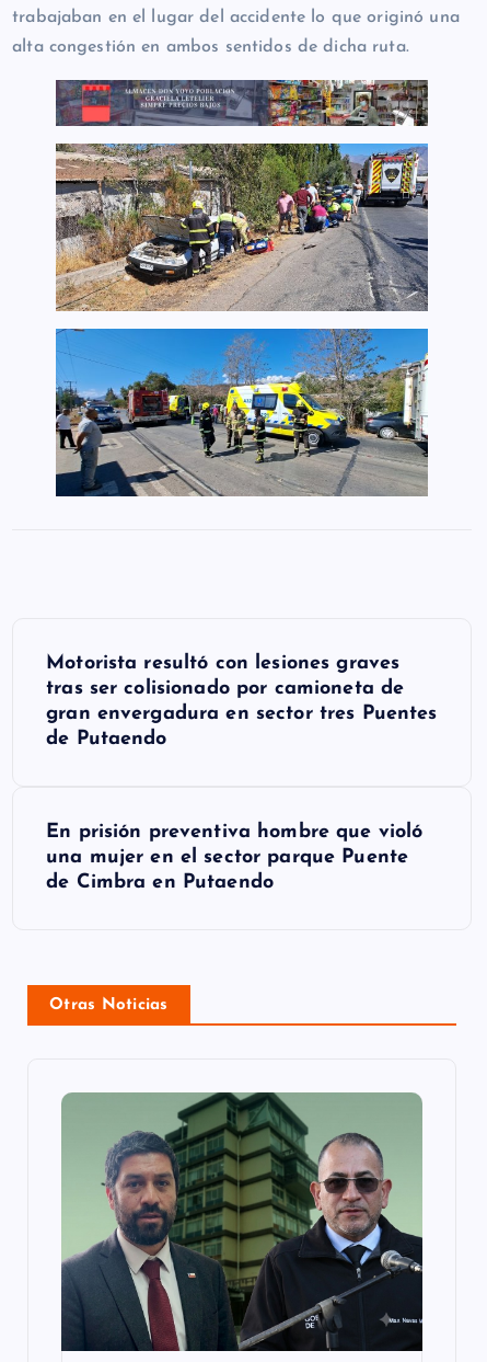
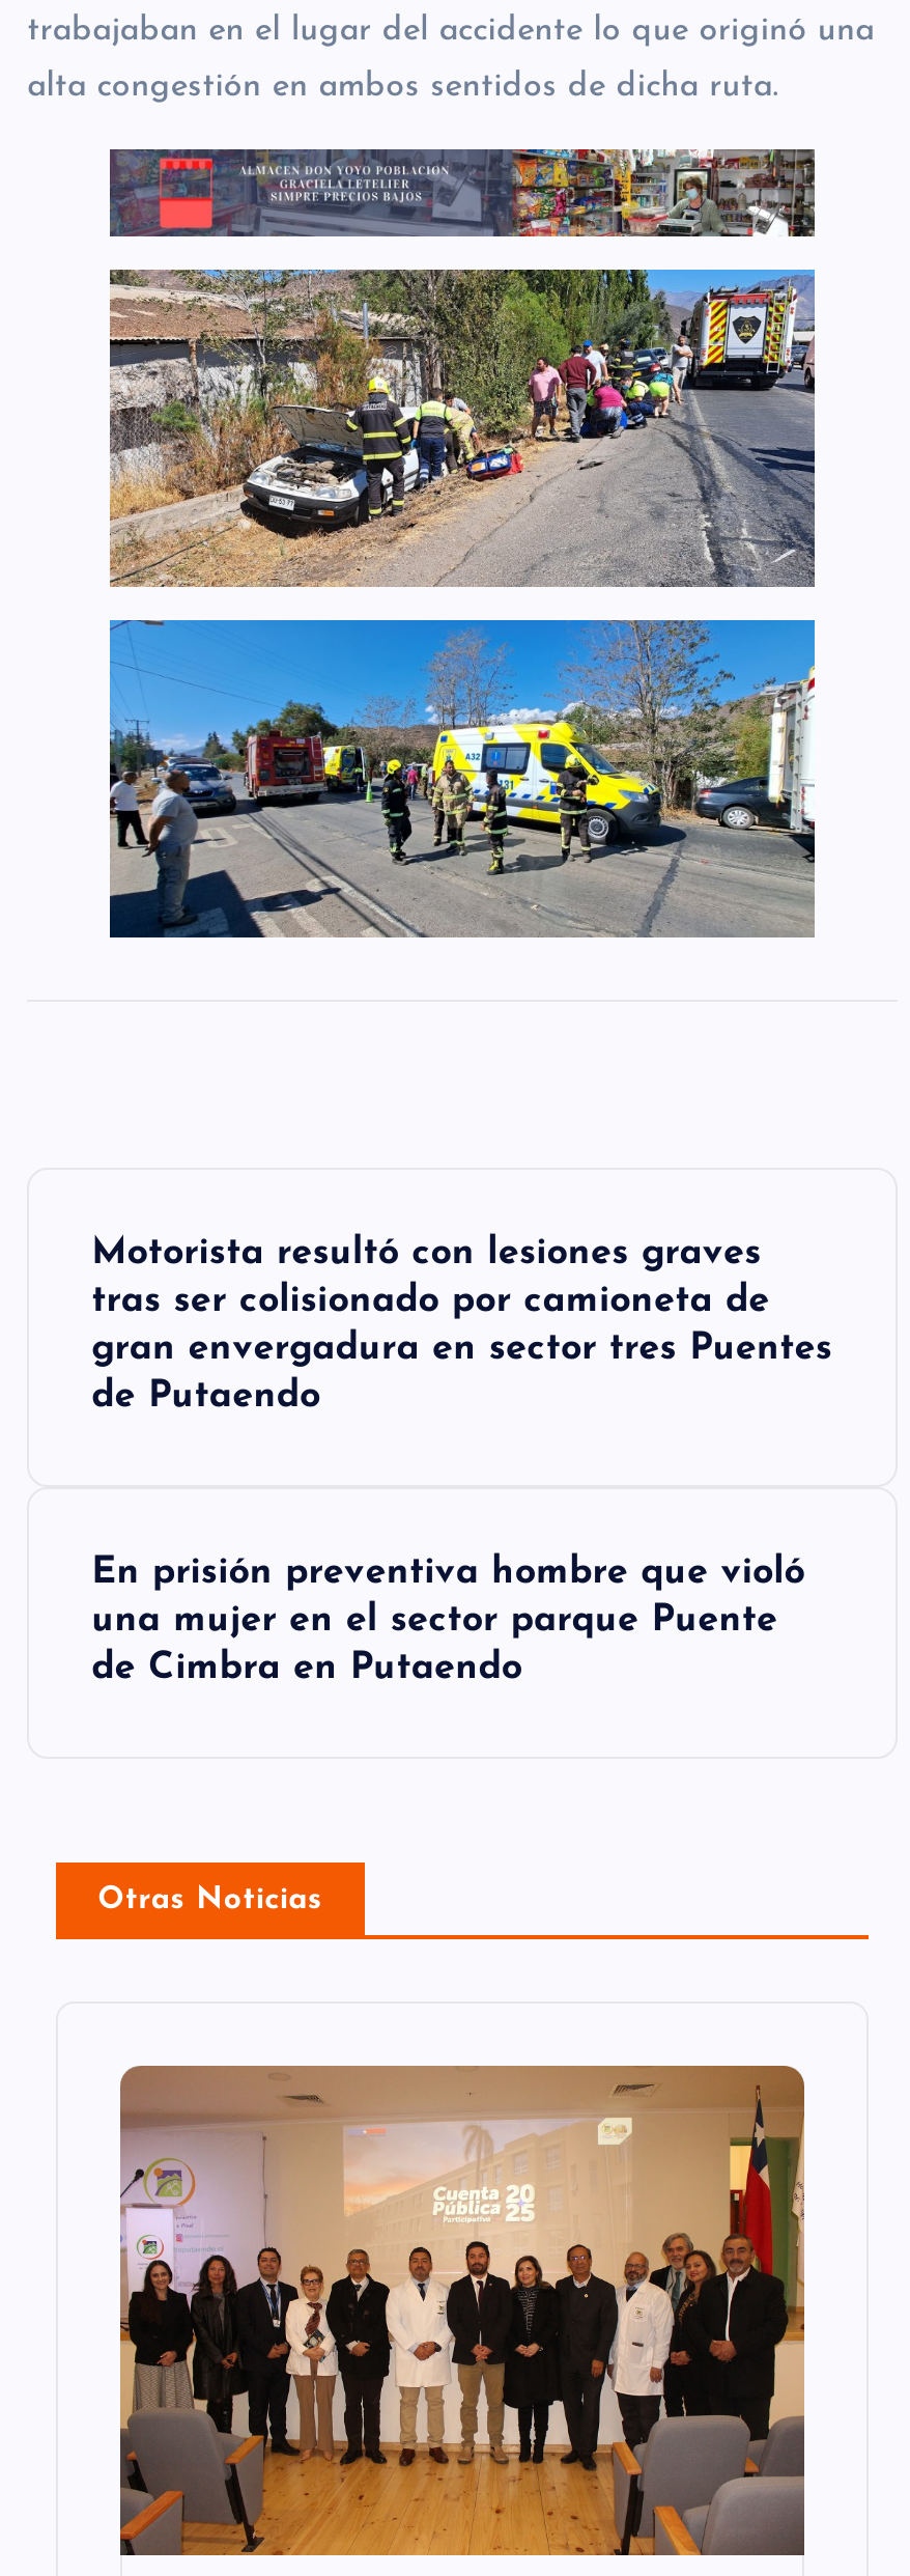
[60,1091,424,1352] [image] -> [118,2064,806,2557] [image]

